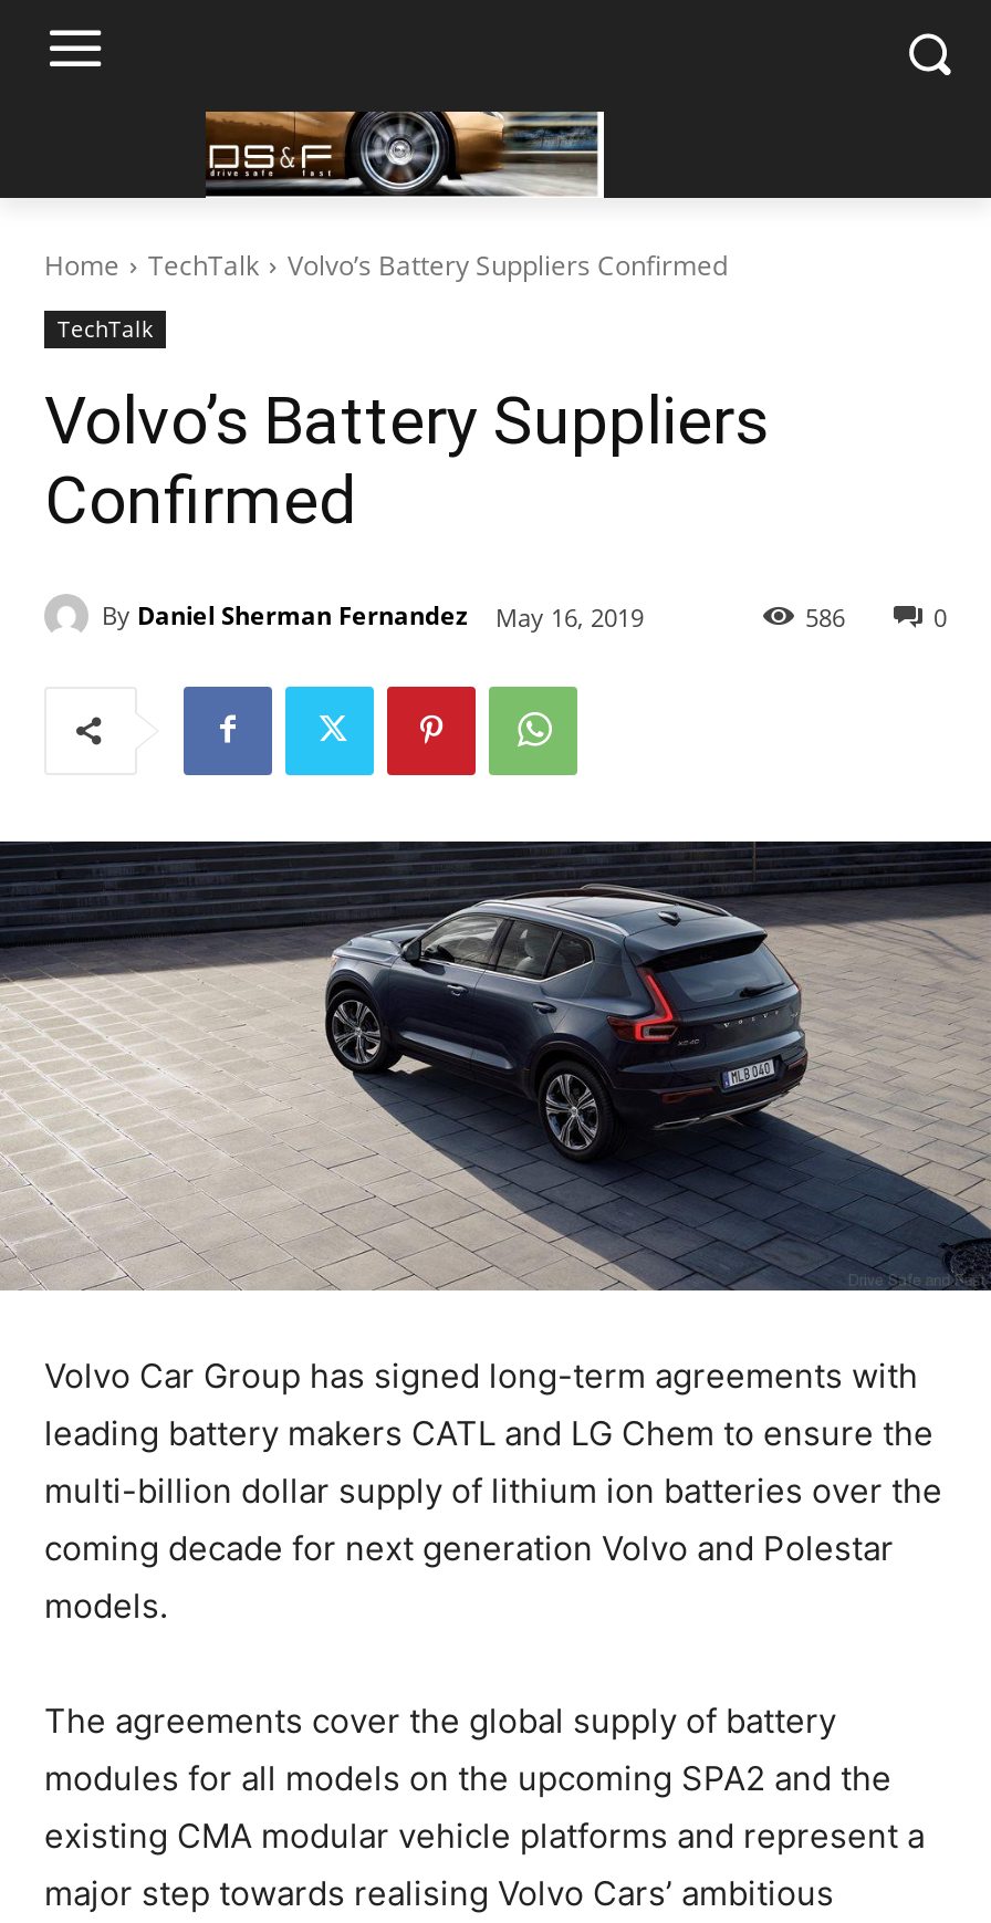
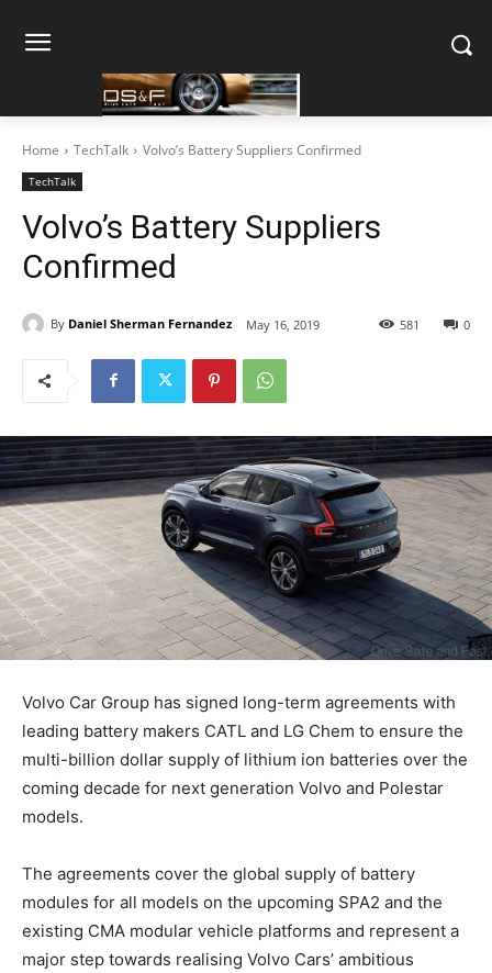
[805,600,845,633] 586 -> [400,316,420,333] 581

